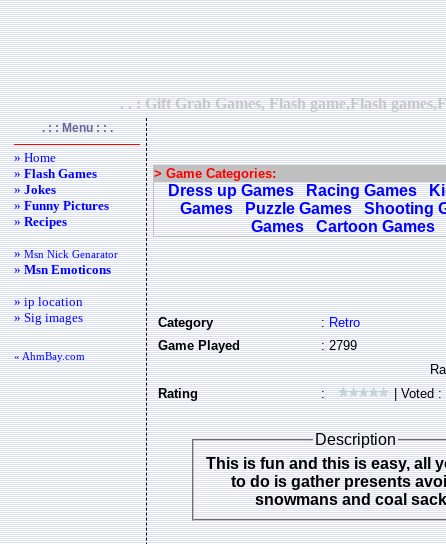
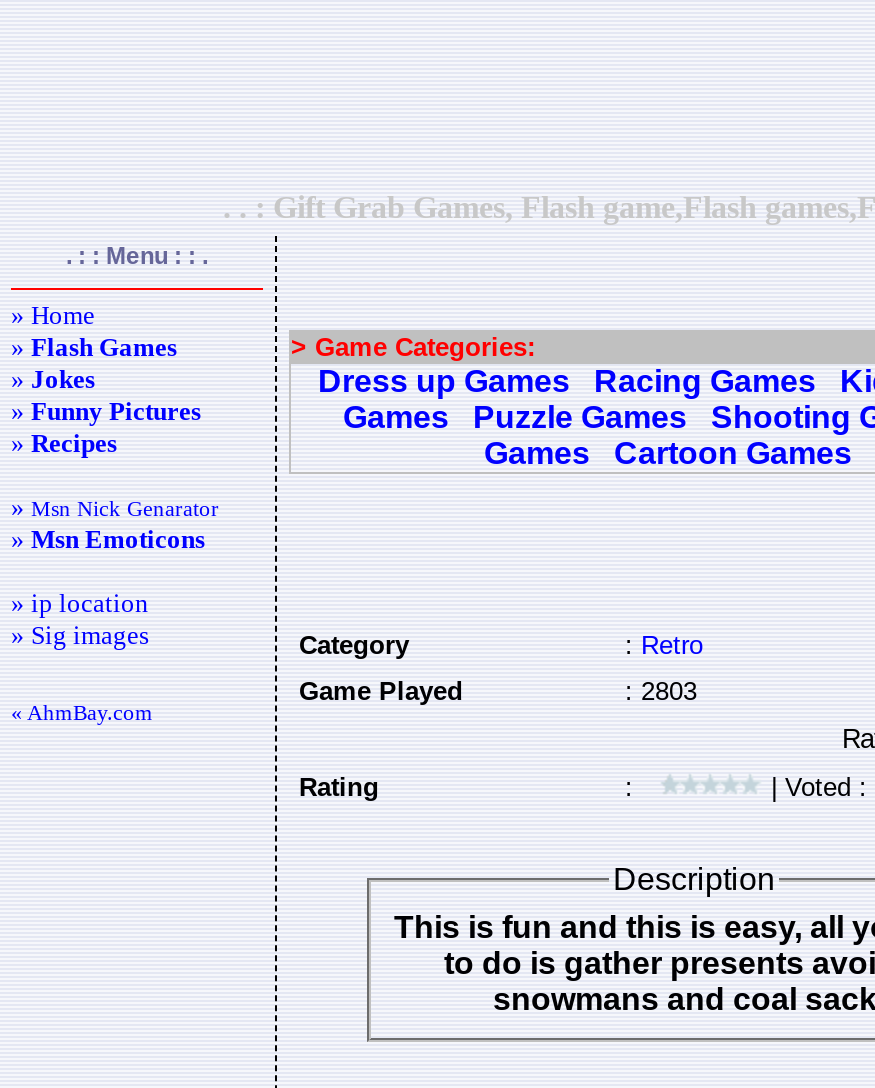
[321,338,357,353] : 2799 -> [625,676,697,706] : 2803

